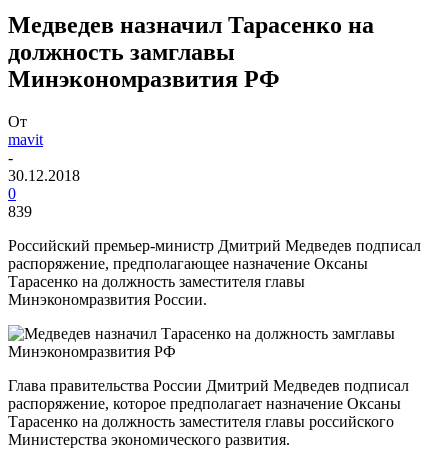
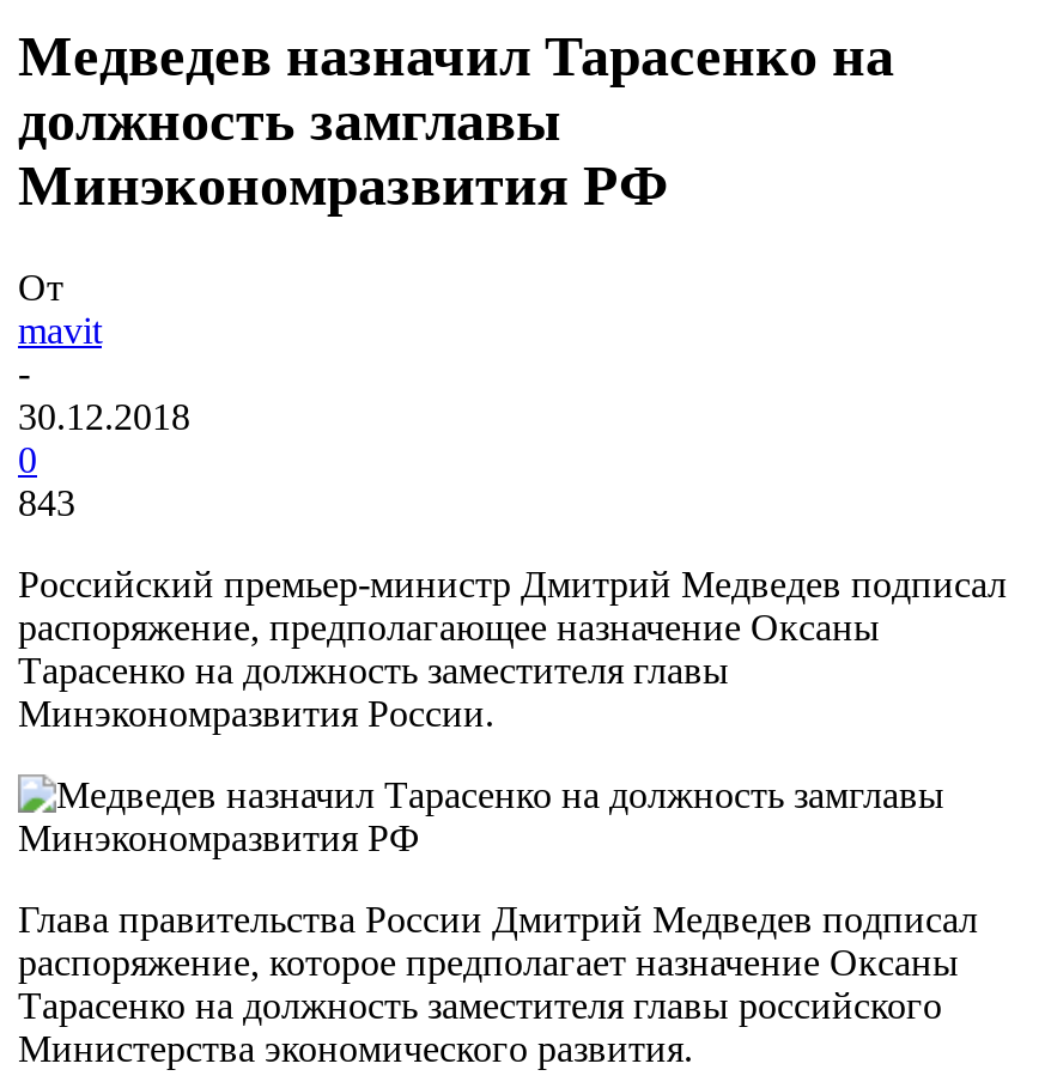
[8,203,32,220] 839 -> [18,482,75,523] 843

